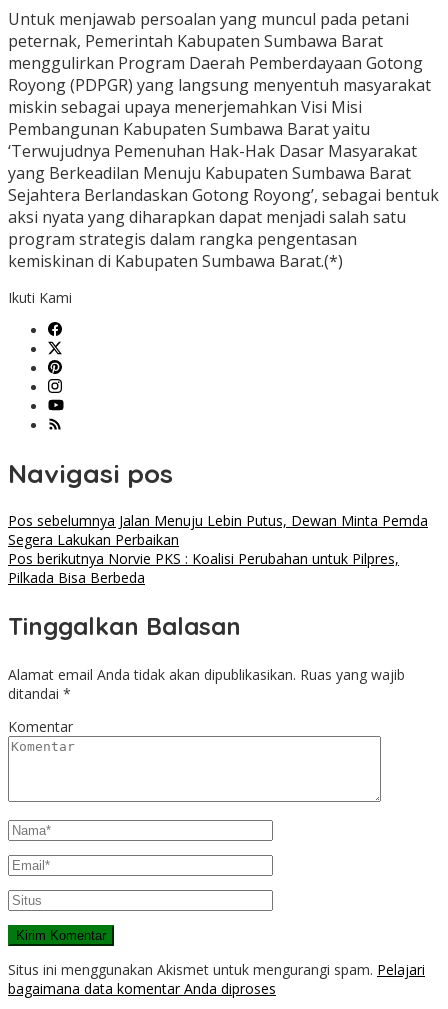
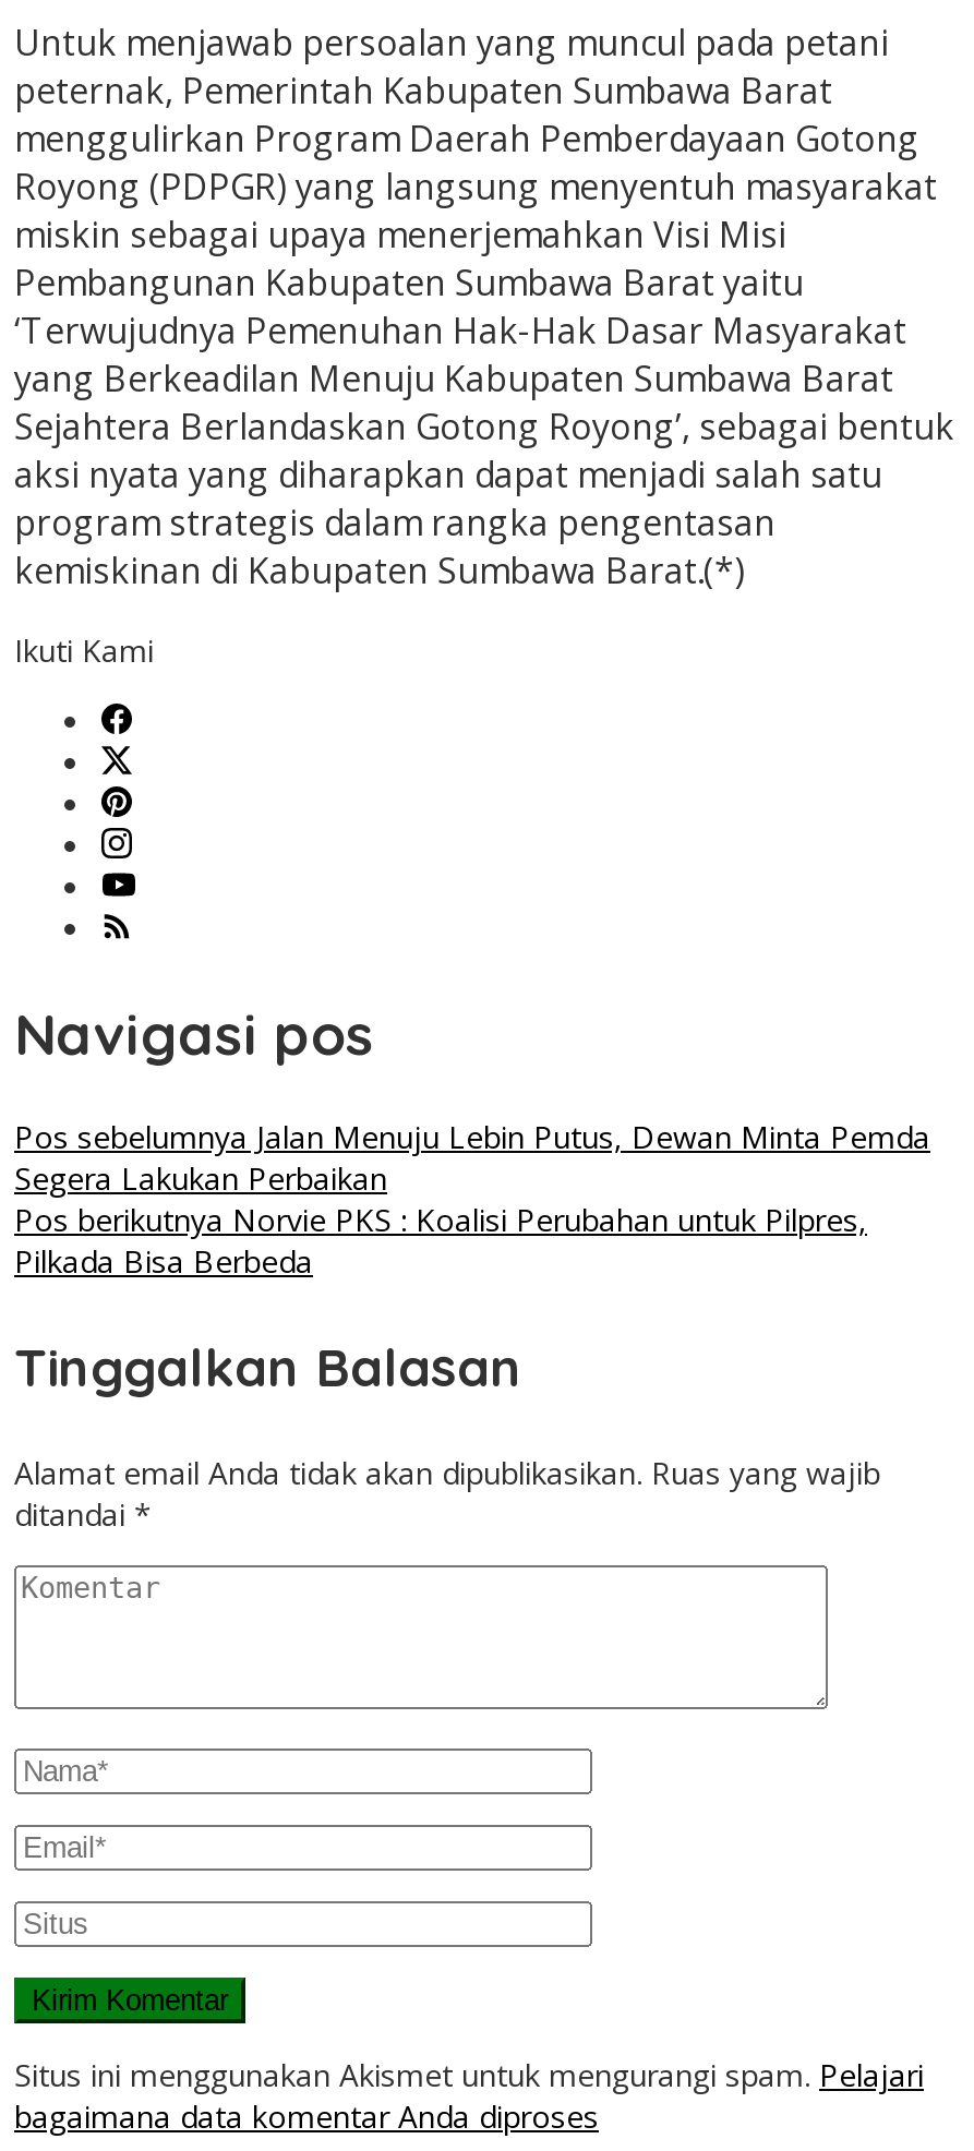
[8,717,73,736] Komentar -> none

